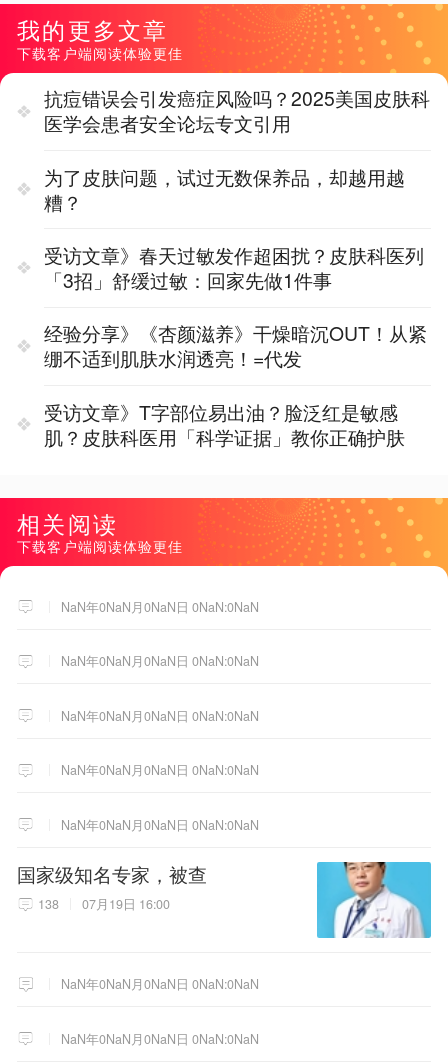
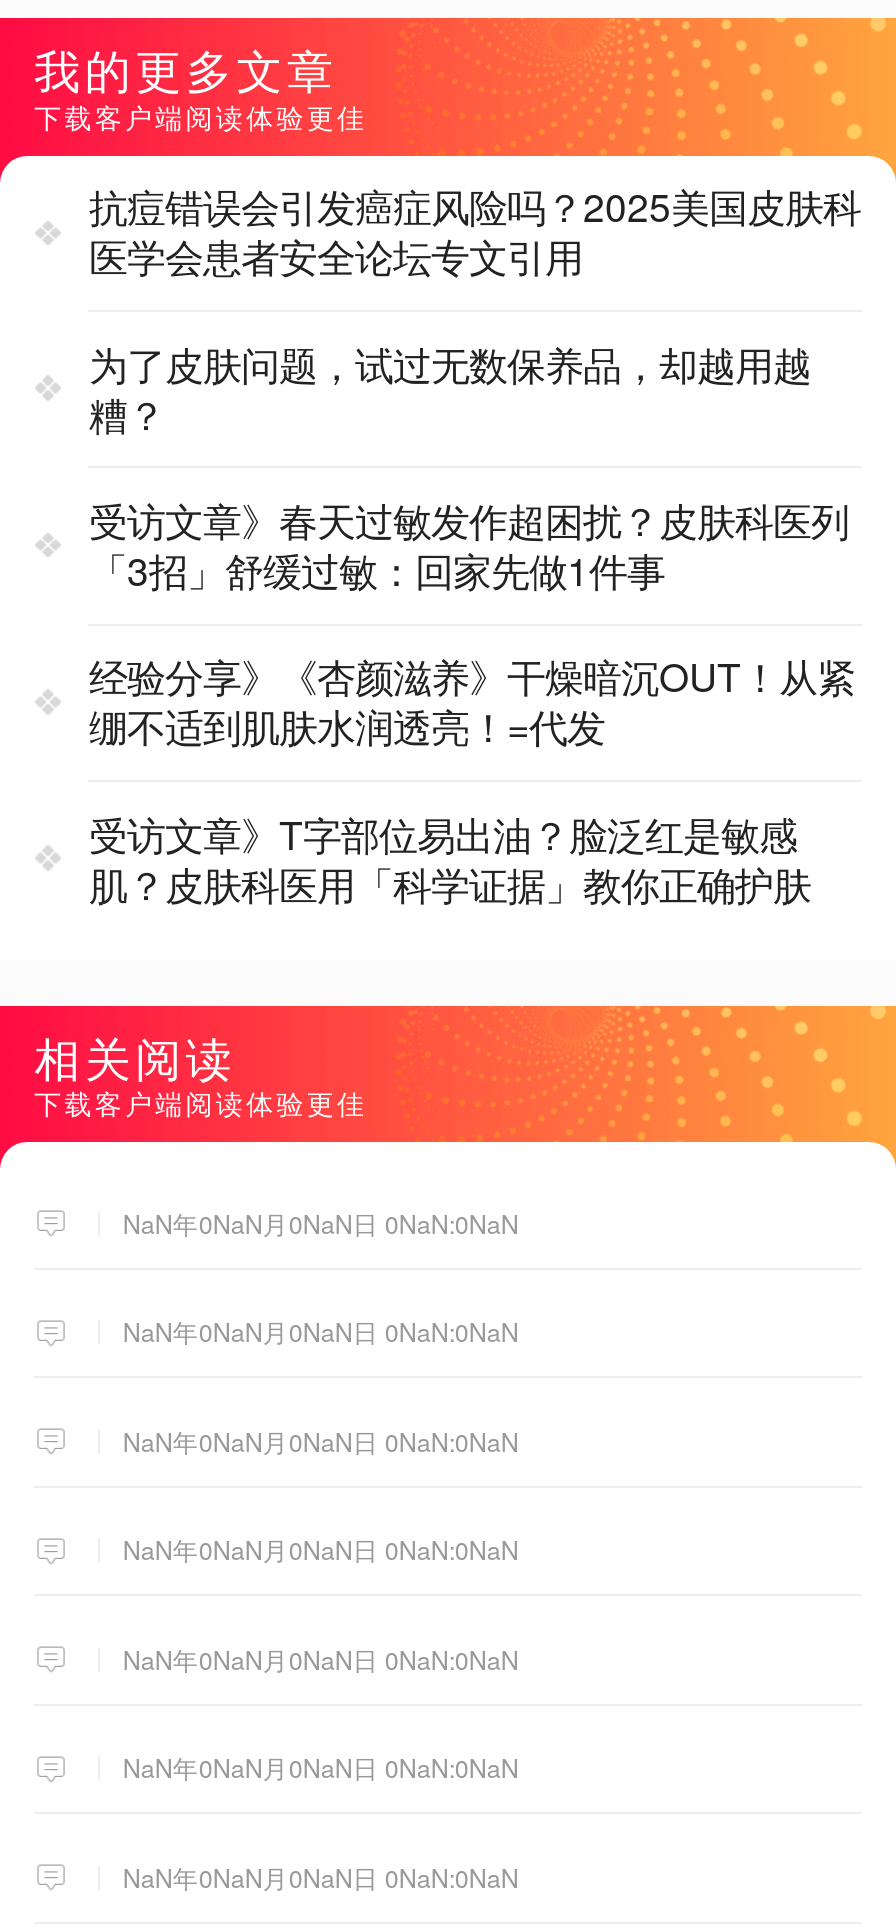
[17,860,207,913] 国家级知名专家，被查 | 138 | 07月19日 16:00 -> none
[316,861,432,939] [image] -> none

